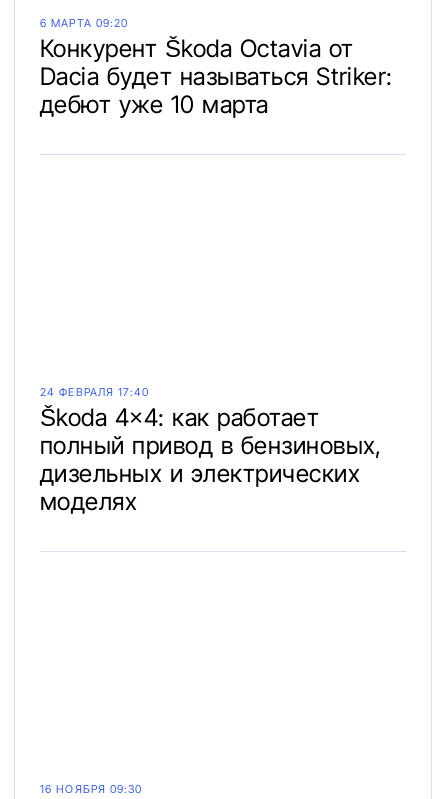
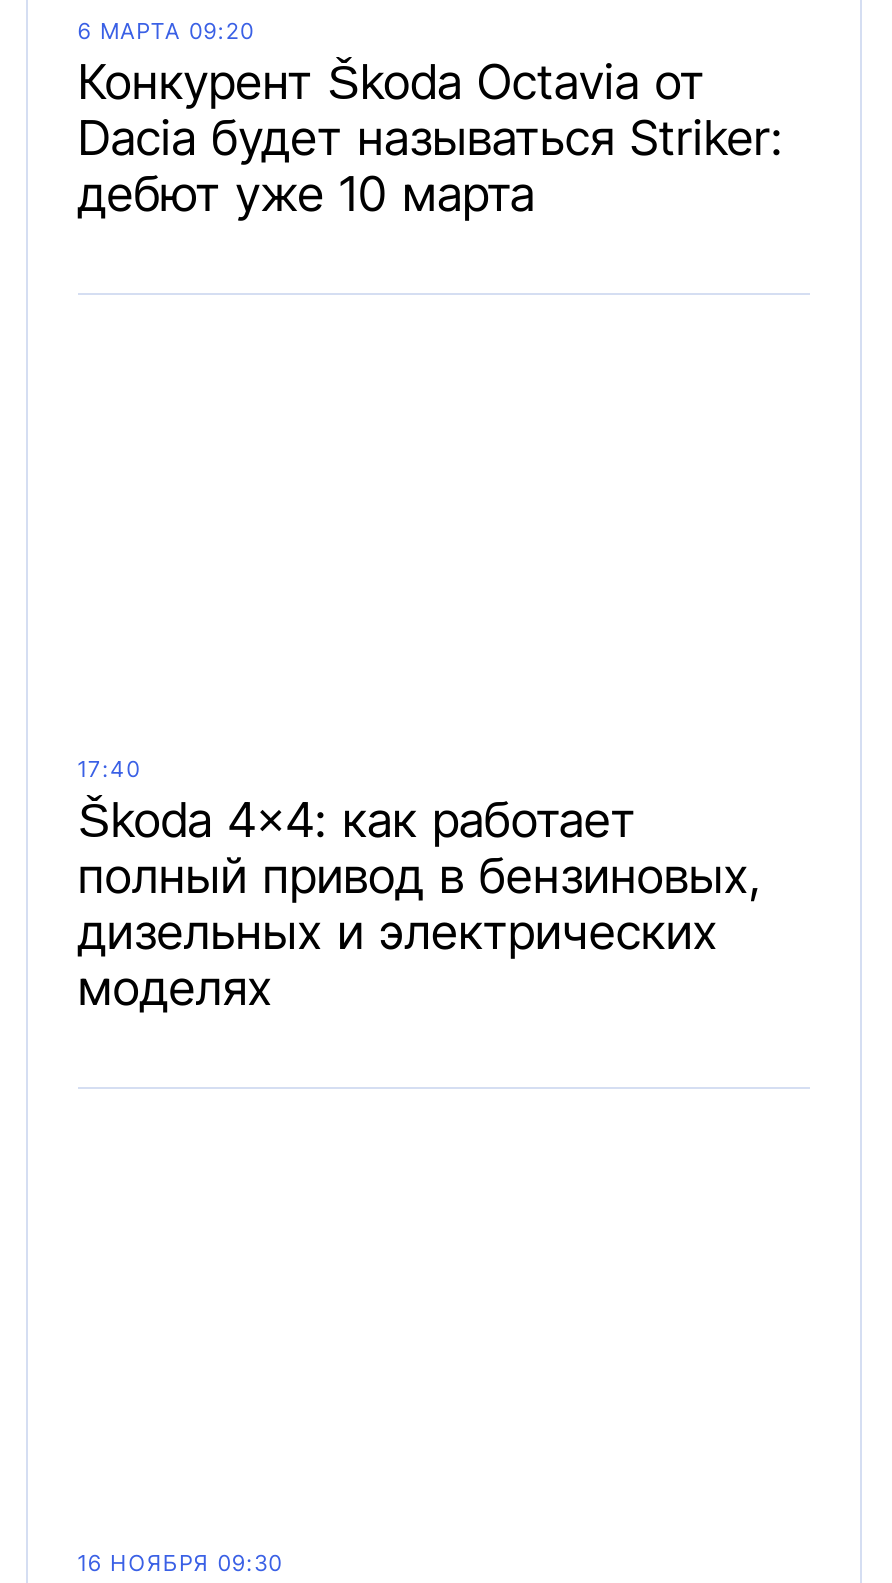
[40,385,150,399] 24 ФЕВРАЛЯ 17:40 -> [78,755,141,783] 17:40

